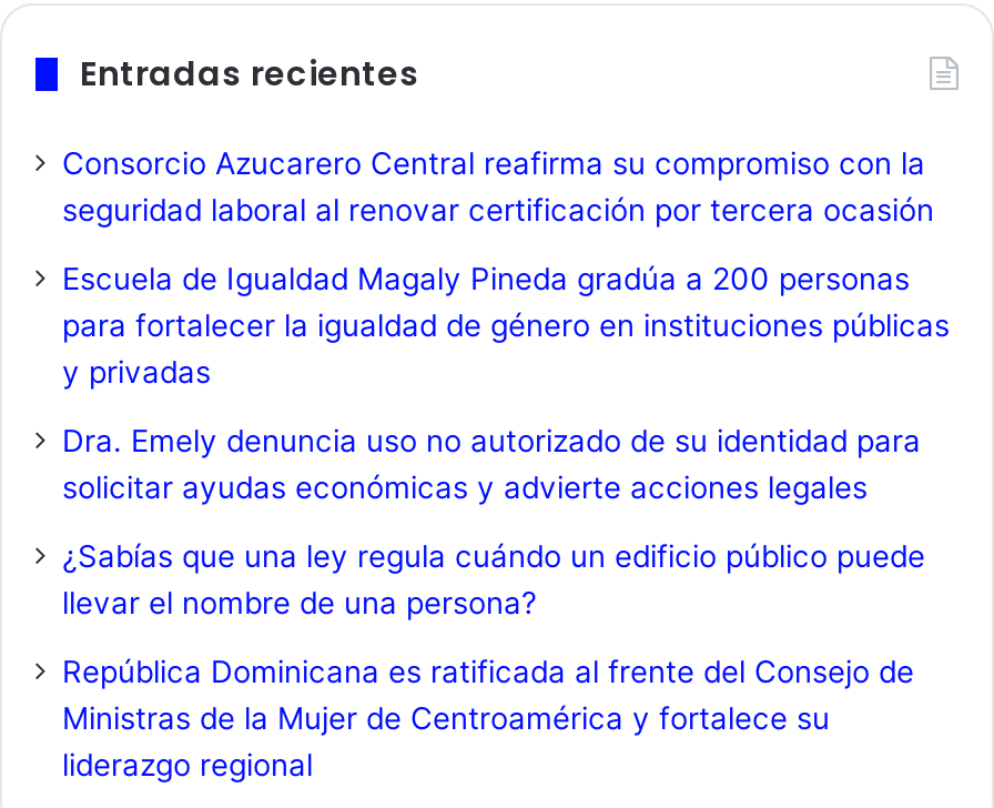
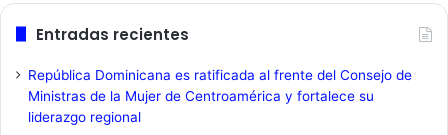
[62,146,950,621] Consorcio Azucarero Central reafirma su compromiso con la | seguridad laboral al renovar certificación por tercera ocasión | Escuela de Igualdad Magaly Pineda gradúa a 200 personas | para fortalecer la igualdad de género en instituciones públicas | y privadas | Dra. Emely denuncia uso no autorizado de su identidad para | solicitar ayudas económicas y advierte acciones legales | ¿Sabías que una ley regula cuándo un edificio público puede | llevar el nombre de una persona? -> none

